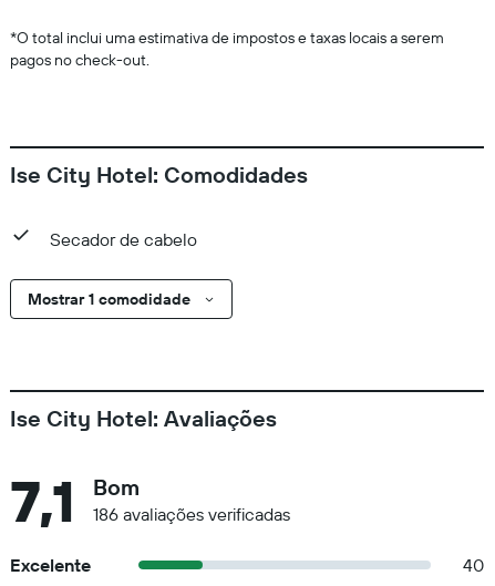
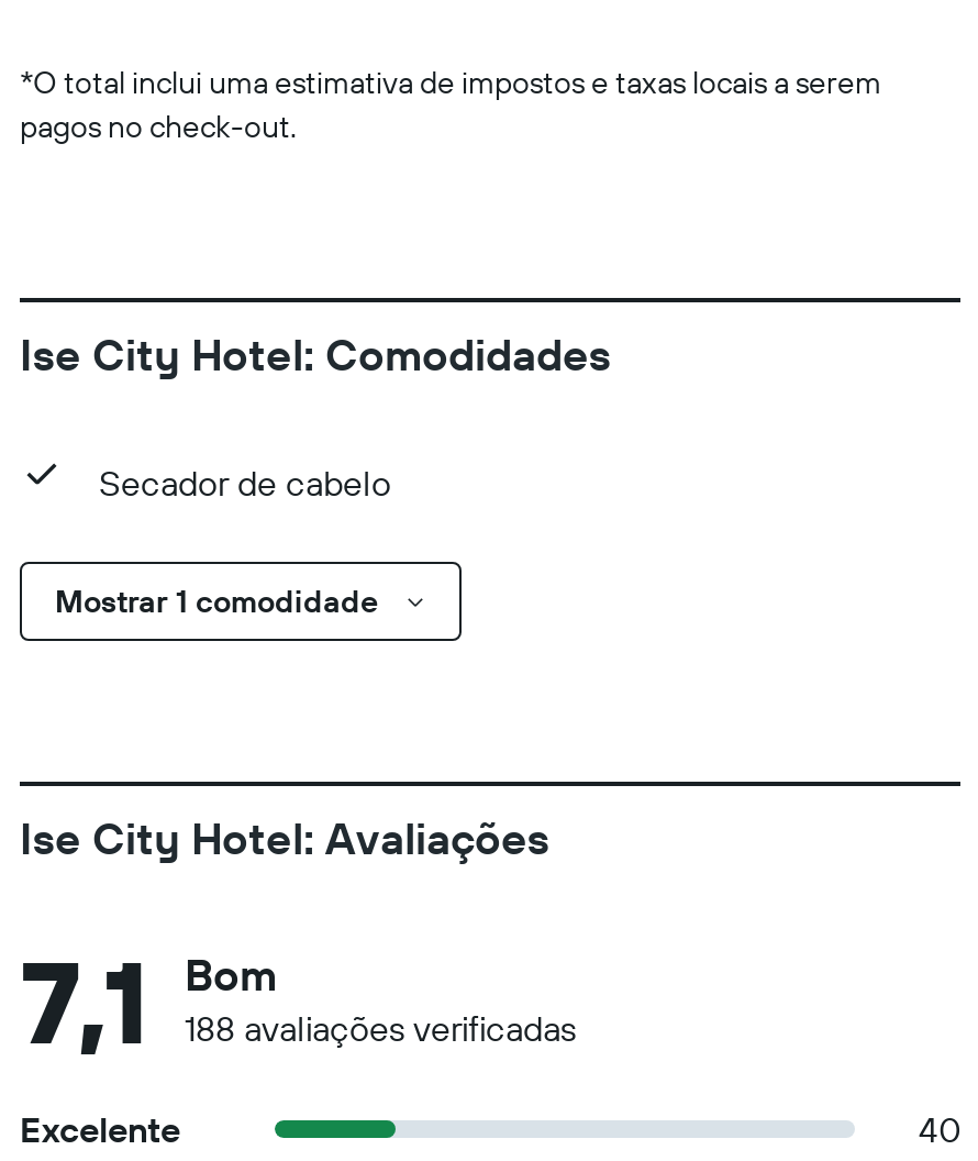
[93,503,290,525] 186 avaliações verificadas -> [185,1006,576,1050] 188 avaliações verificadas

